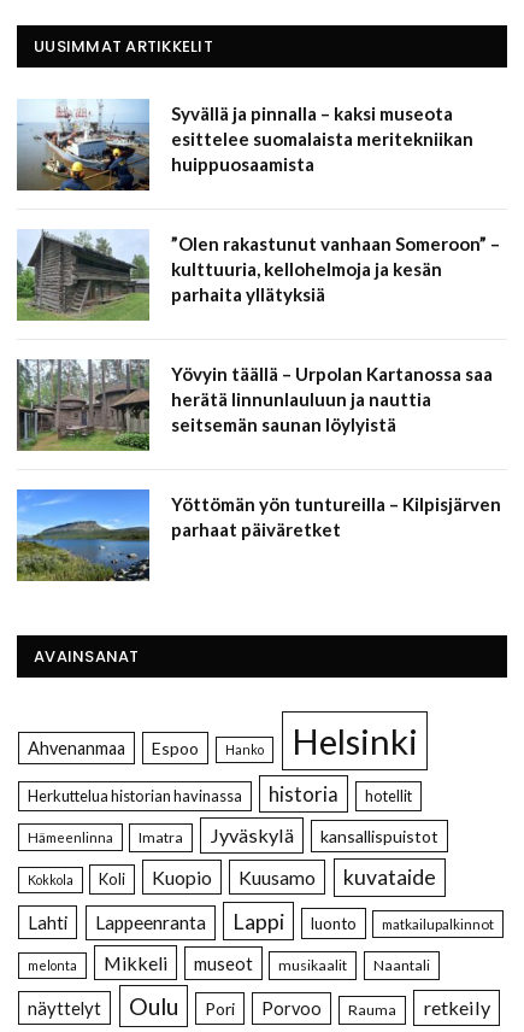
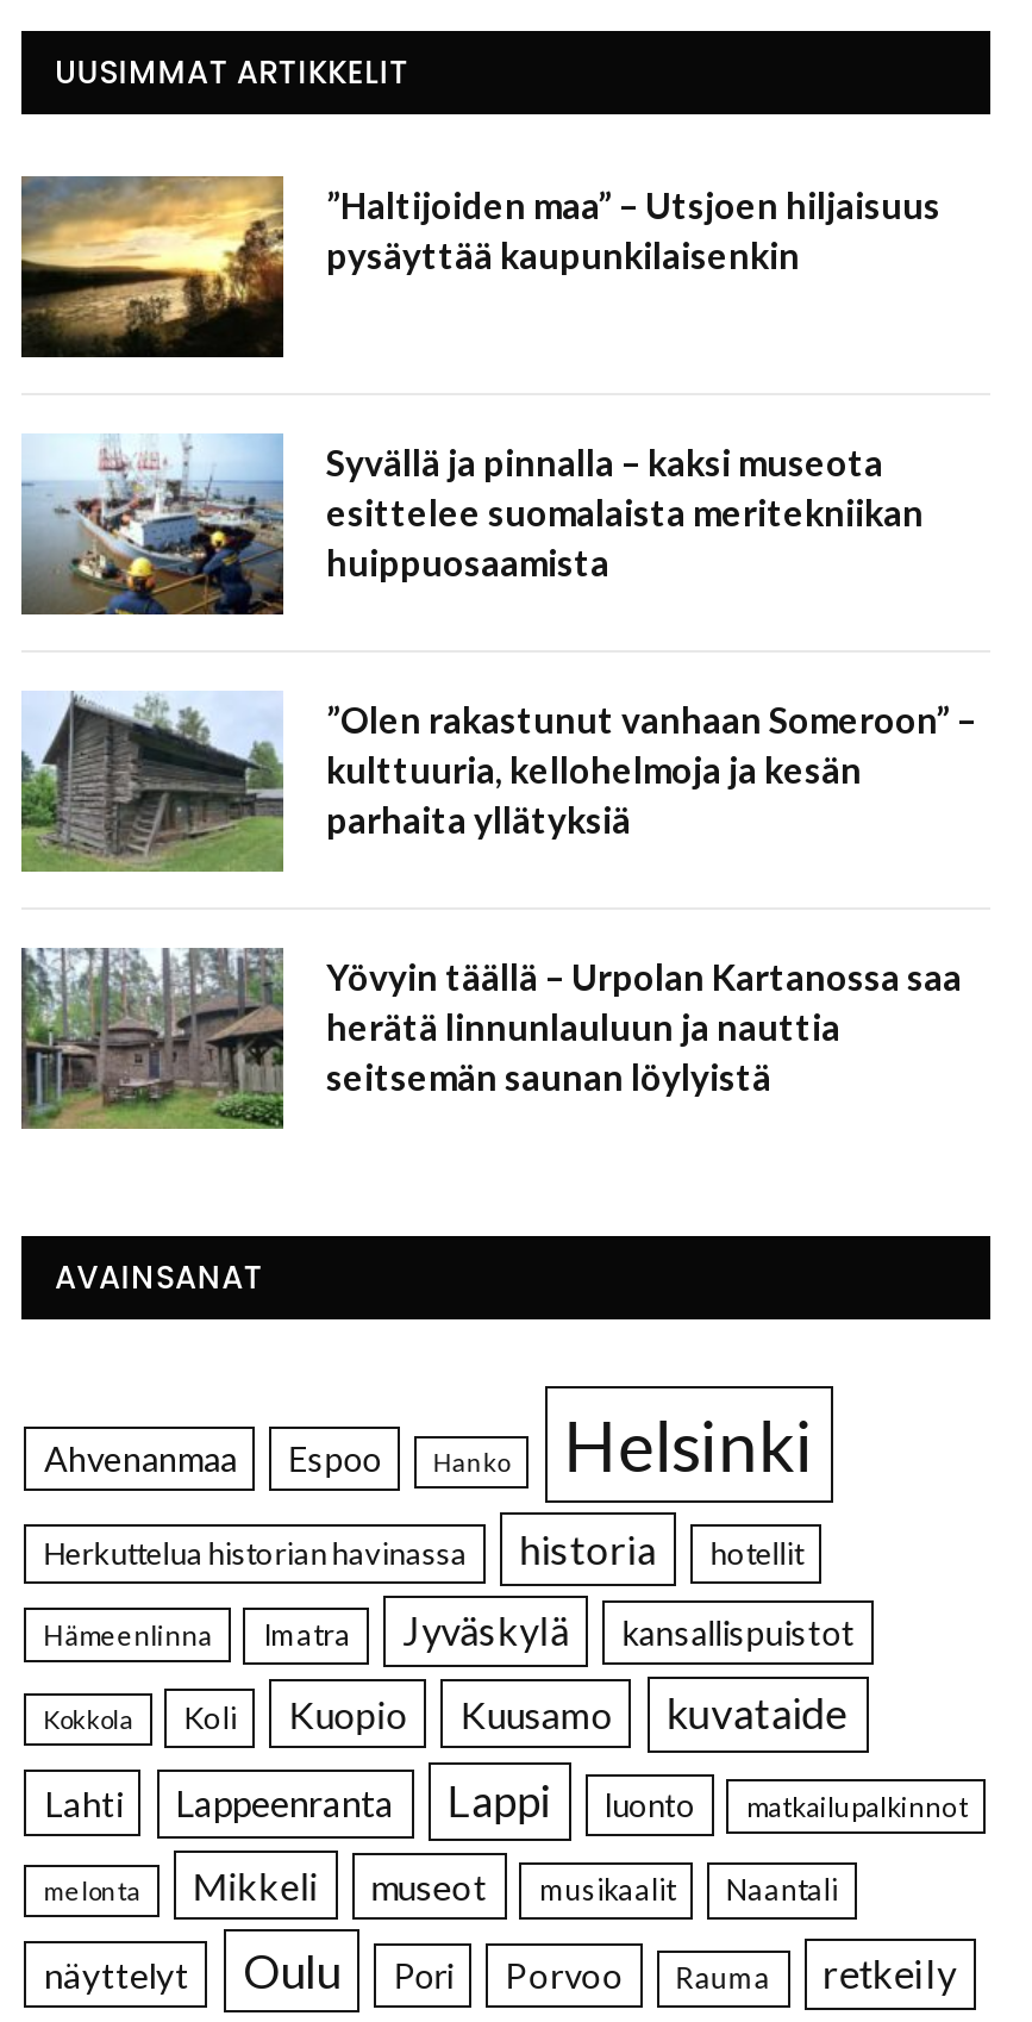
none -> [19,174,940,360] [image] | ”Haltijoiden maa” – Utsjoen hiljaisuus | pysäyttää kaupunkilaisenkin
moved [16,98,500,435] -> [19,431,976,1097]: [image] | Syvällä ja pinnalla – kaksi museota | esittelee suomalaista meritekniikan | ... | herätä linnunlauluun ja nauttia | seitsemän saunan löylyistä
[16,488,501,582] [image] | Yöttömän yön tuntureilla – Kilpisjärven | parhaat päiväretket -> none

